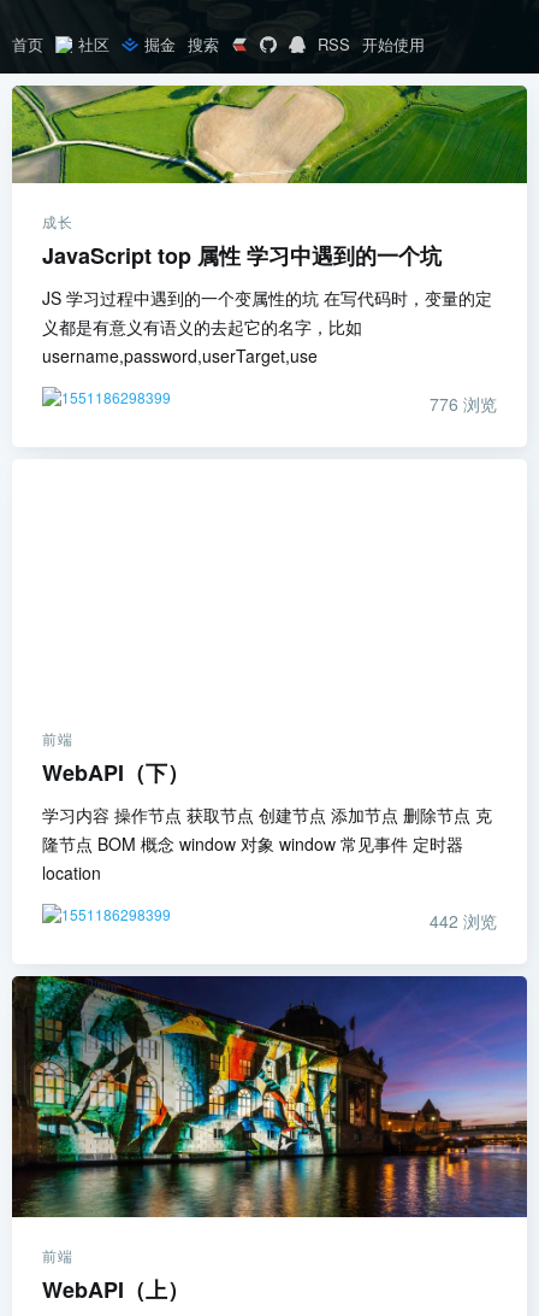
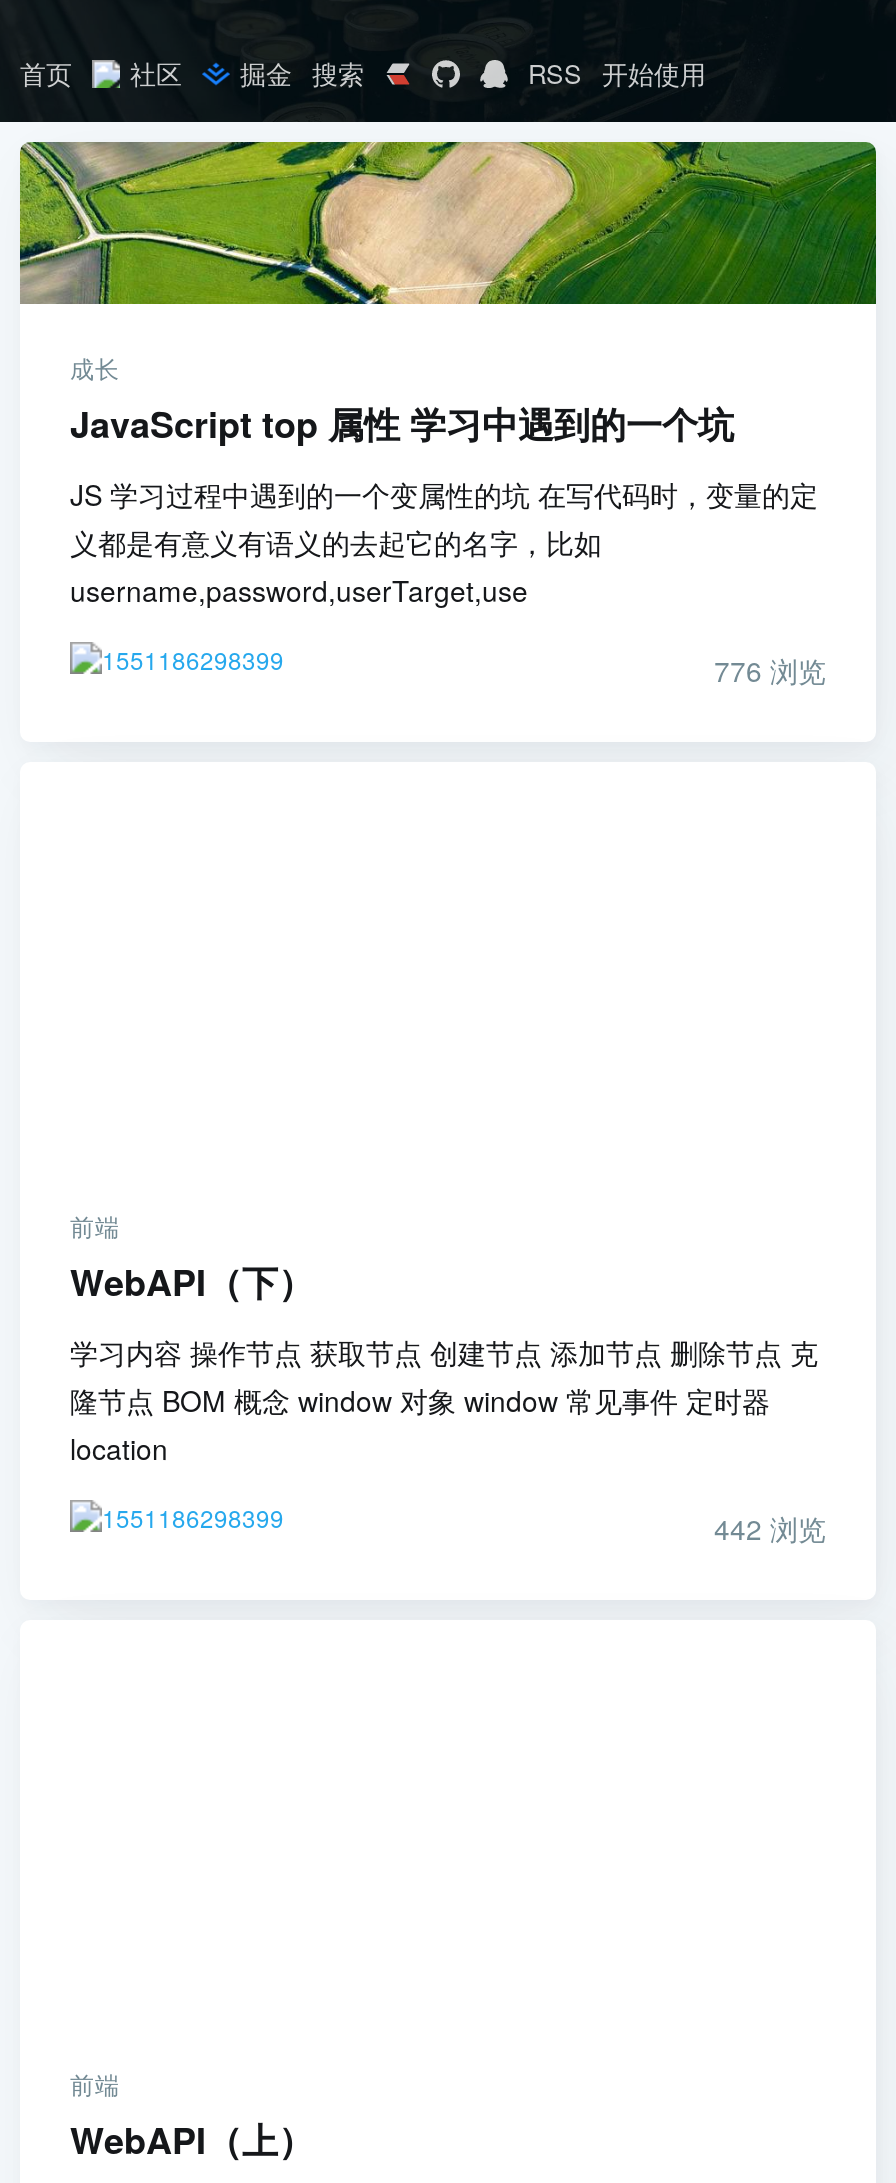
[11,975,528,1218] [image] -> none

